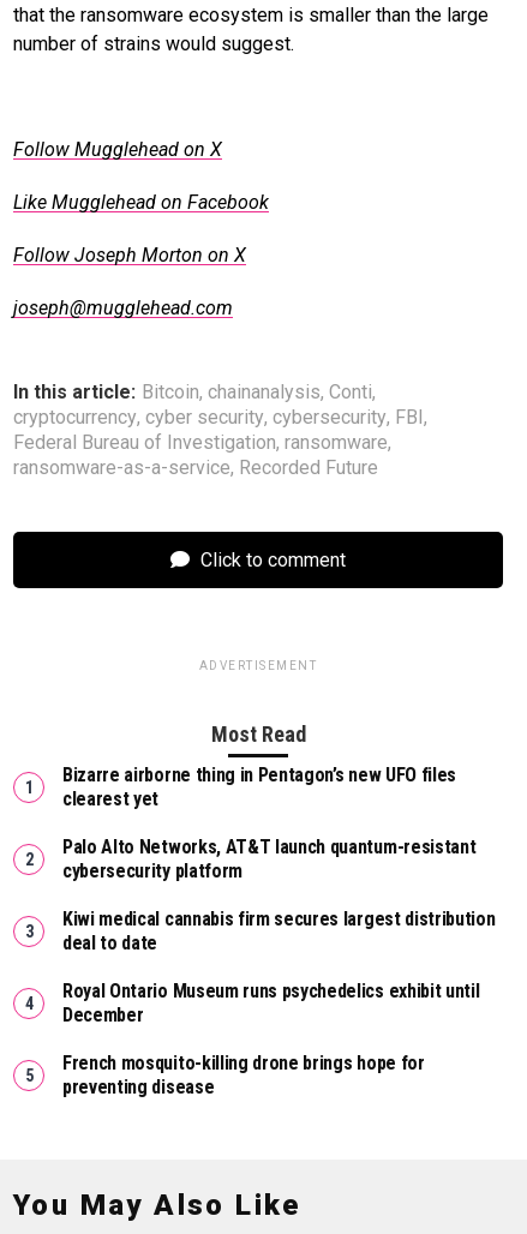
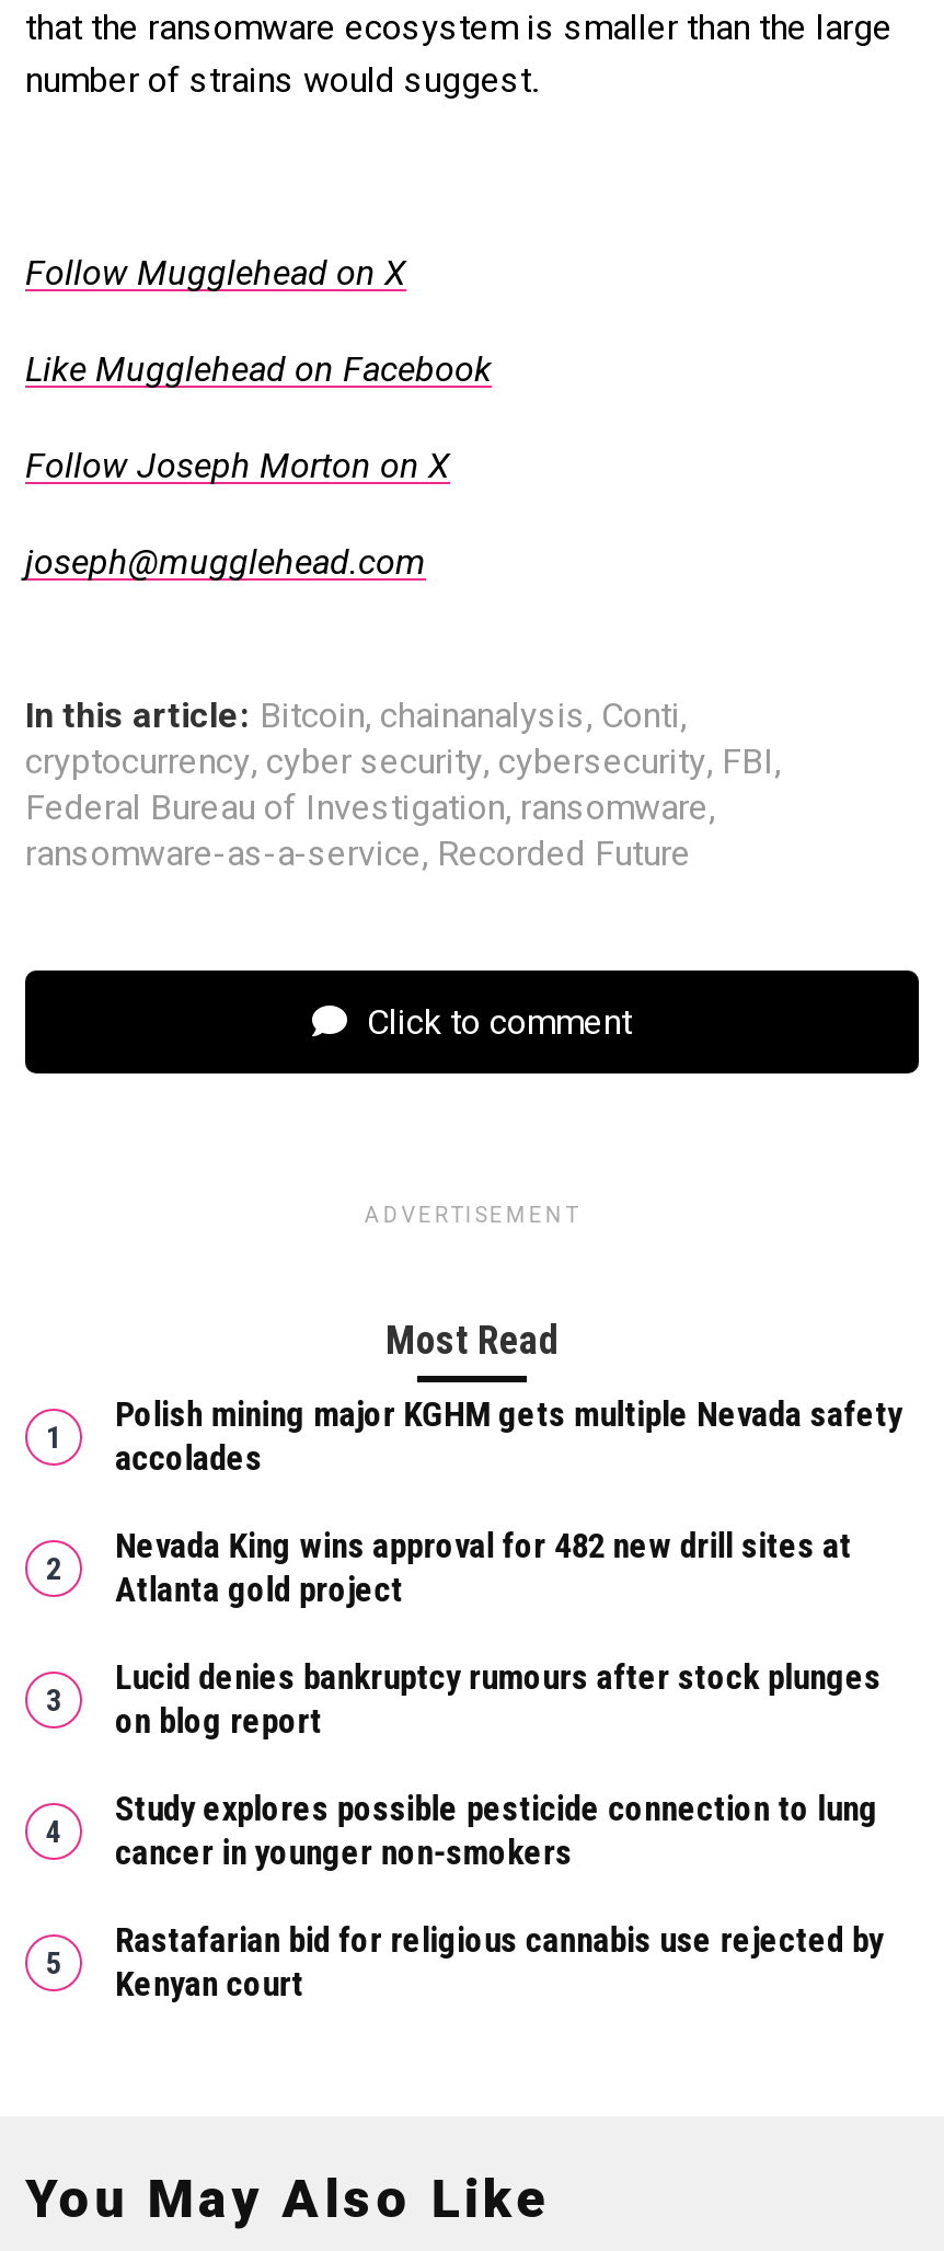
[62,764,456,811] Bizarre airborne thing in Pentagon’s new UFO files | clearest yet -> [115,1394,902,1479] Polish mining major KGHM gets multiple Nevada safety | accolades
[62,836,476,883] Palo Alto Networks, AT&T launch quantum-resistant | cybersecurity platform -> [115,1525,852,1611] Nevada King wins approval for 482 new drill sites at | Atlanta gold project
[62,908,495,955] Kiwi medical cannabis firm secures largest distribution | deal to date -> [115,1657,881,1742] Lucid denies bankruptcy rumours after stock plunges | on blog report
[62,980,479,1027] Royal Ontario Museum runs psychedelics exhibit until | December -> [115,1788,878,1874] Study explores possible pesticide connection to lung | cancer in younger non-smokers
[62,1052,424,1099] French mosquito-killing drone brings hope for | preventing disease -> [115,1920,883,2005] Rastafarian bid for religious cannabis use rejected by | Kenyan court

